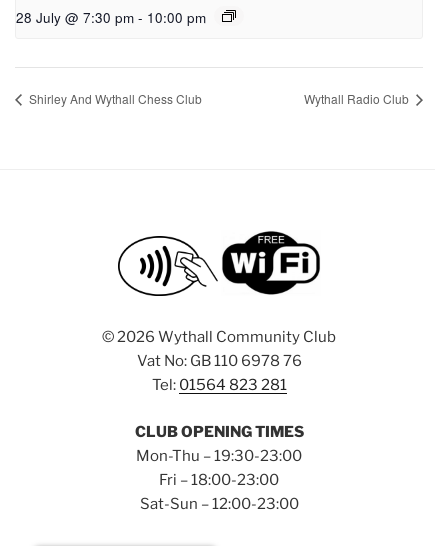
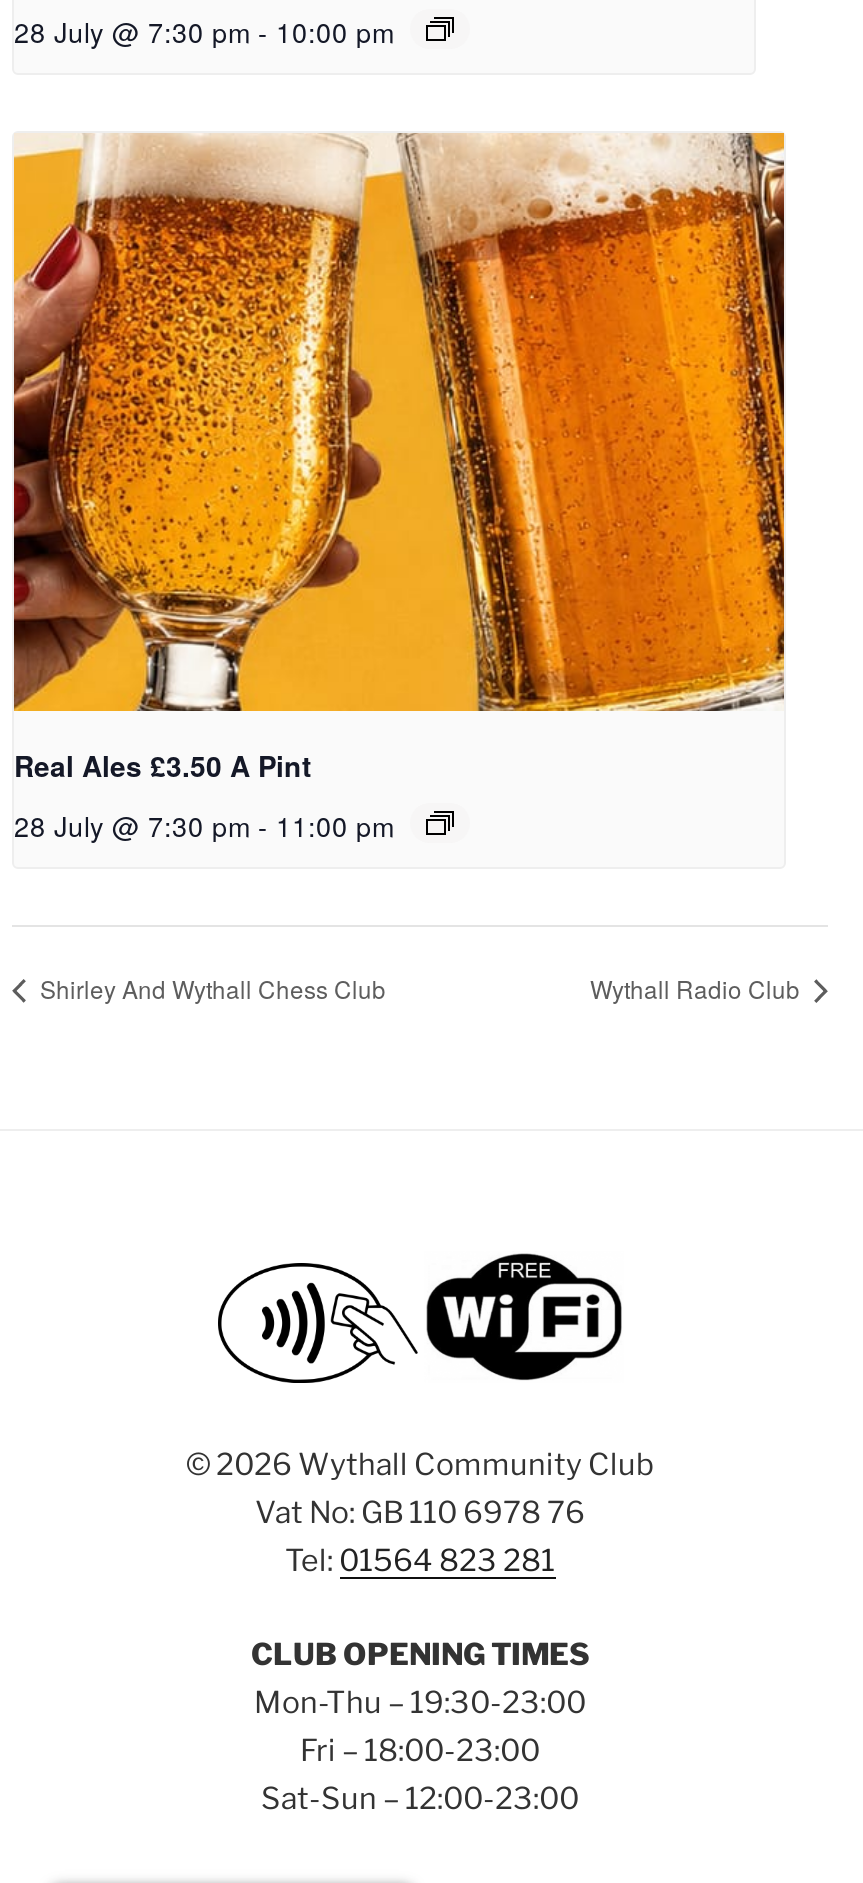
none -> [12,131,786,845] [image] | Real Ales £3.50 A Pint | 28 July @ 7:30 pm - 11:00 pm

